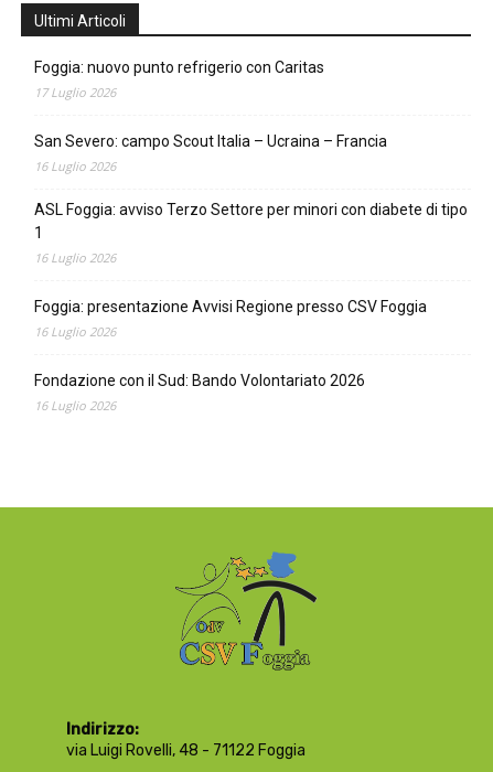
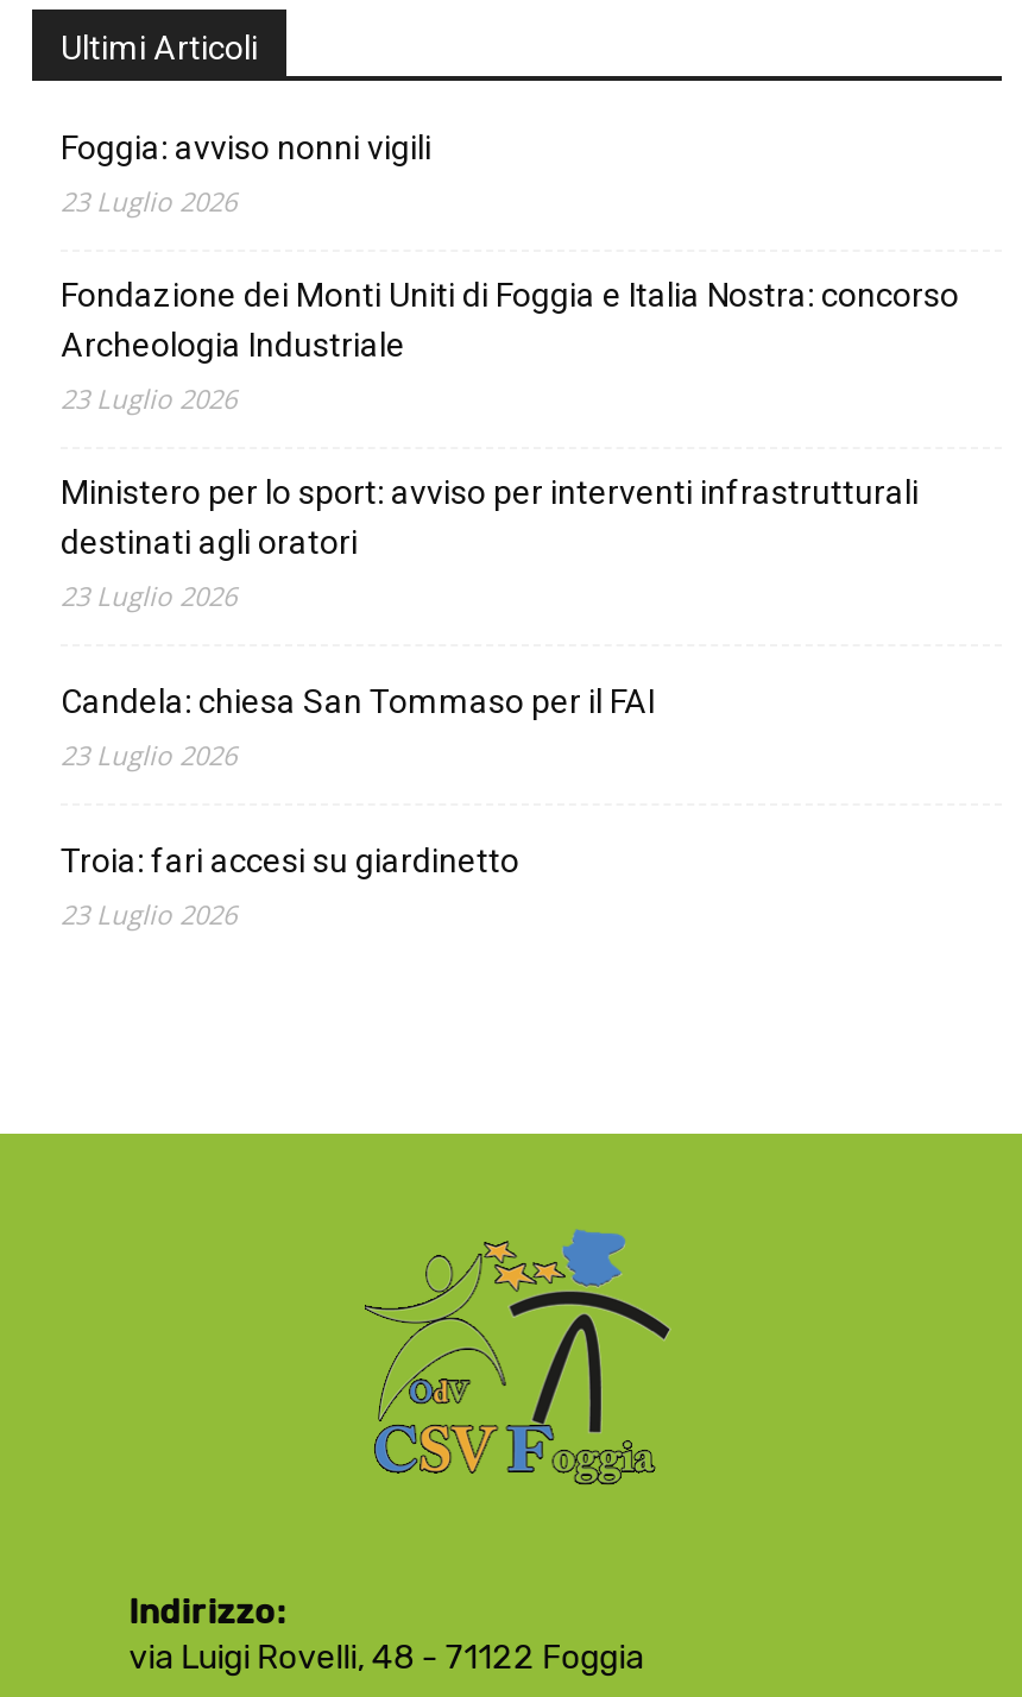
[34,59,324,101] Foggia: nuovo punto refrigerio con Caritas | 17 Luglio 2026 -> [61,128,431,218] Foggia: avviso nonni vigili | 23 Luglio 2026
[34,133,387,175] San Severo: campo Scout Italia – Ucraina – Francia | 16 Luglio 2026 -> [61,275,959,416] Fondazione dei Monti Uniti di Foggia e Italia Nostra: concorso | Archeologia Industriale | 23 Luglio 2026
[34,201,468,266] ASL Foggia: avviso Terzo Settore per minori con diabete di tipo | 1 | 16 Luglio 2026 -> [61,473,919,613] Ministero per lo sport: avviso per interventi infrastrutturali | destinati agli oratori | 23 Luglio 2026
[34,298,427,340] Foggia: presentazione Avvisi Regione presso CSV Foggia | 16 Luglio 2026 -> [61,682,655,772] Candela: chiesa San Tommaso per il FAI | 23 Luglio 2026
[34,372,365,414] Fondazione con il Sud: Bando Volontariato 2026 | 16 Luglio 2026 -> [61,841,519,931] Troia: fari accesi su giardinetto | 23 Luglio 2026

